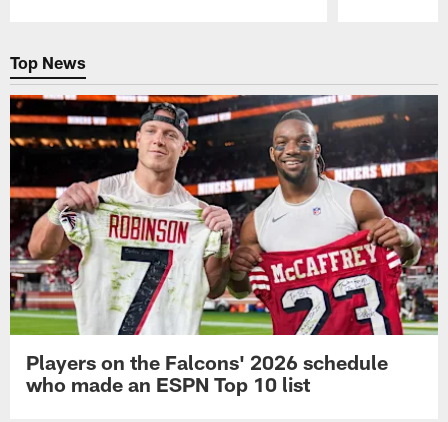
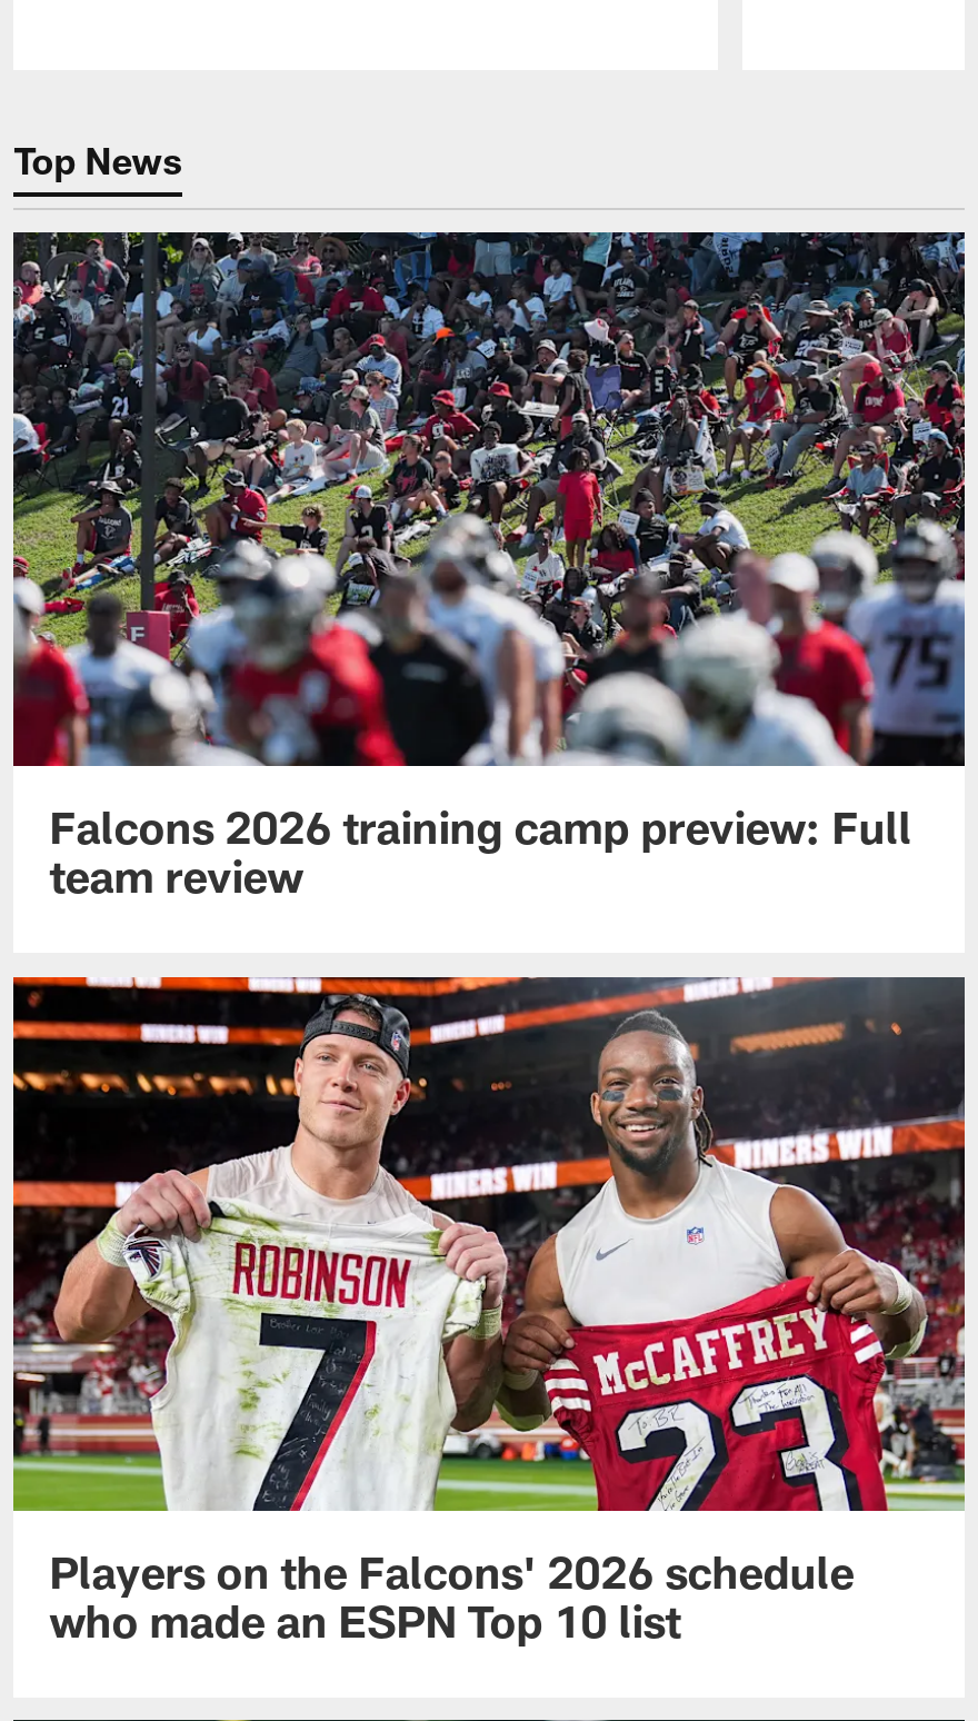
none -> [11,230,967,903] [image] | Falcons 2026 training camp preview: Full | team review

